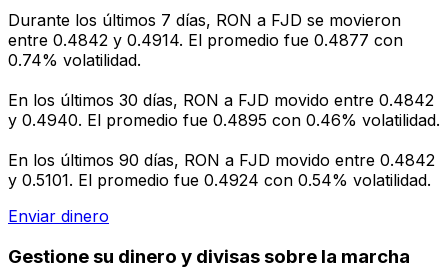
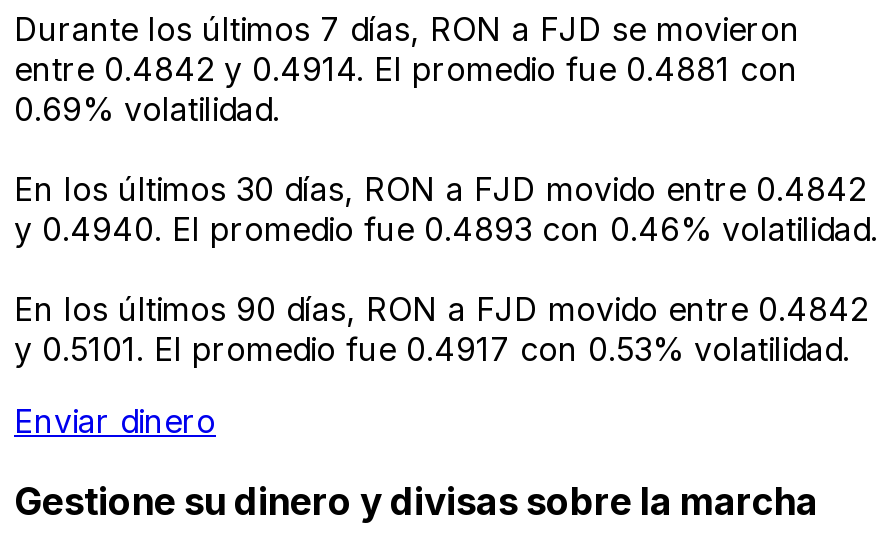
[8,30,403,50] entre 0.4842 y 0.4914. El promedio fue 0.4877 con -> [14,49,798,89] entre 0.4842 y 0.4914. El promedio fue 0.4881 con
[8,50,141,70] 0.74% volatilidad. -> [14,89,280,129] 0.69% volatilidad.
[8,110,440,130] y 0.4940. El promedio fue 0.4895 con 0.46% volatilidad. -> [14,209,878,249] y 0.4940. El promedio fue 0.4893 con 0.46% volatilidad.
[8,170,431,190] y 0.5101. El promedio fue 0.4924 con 0.54% volatilidad. -> [14,329,850,369] y 0.5101. El promedio fue 0.4917 con 0.53% volatilidad.

